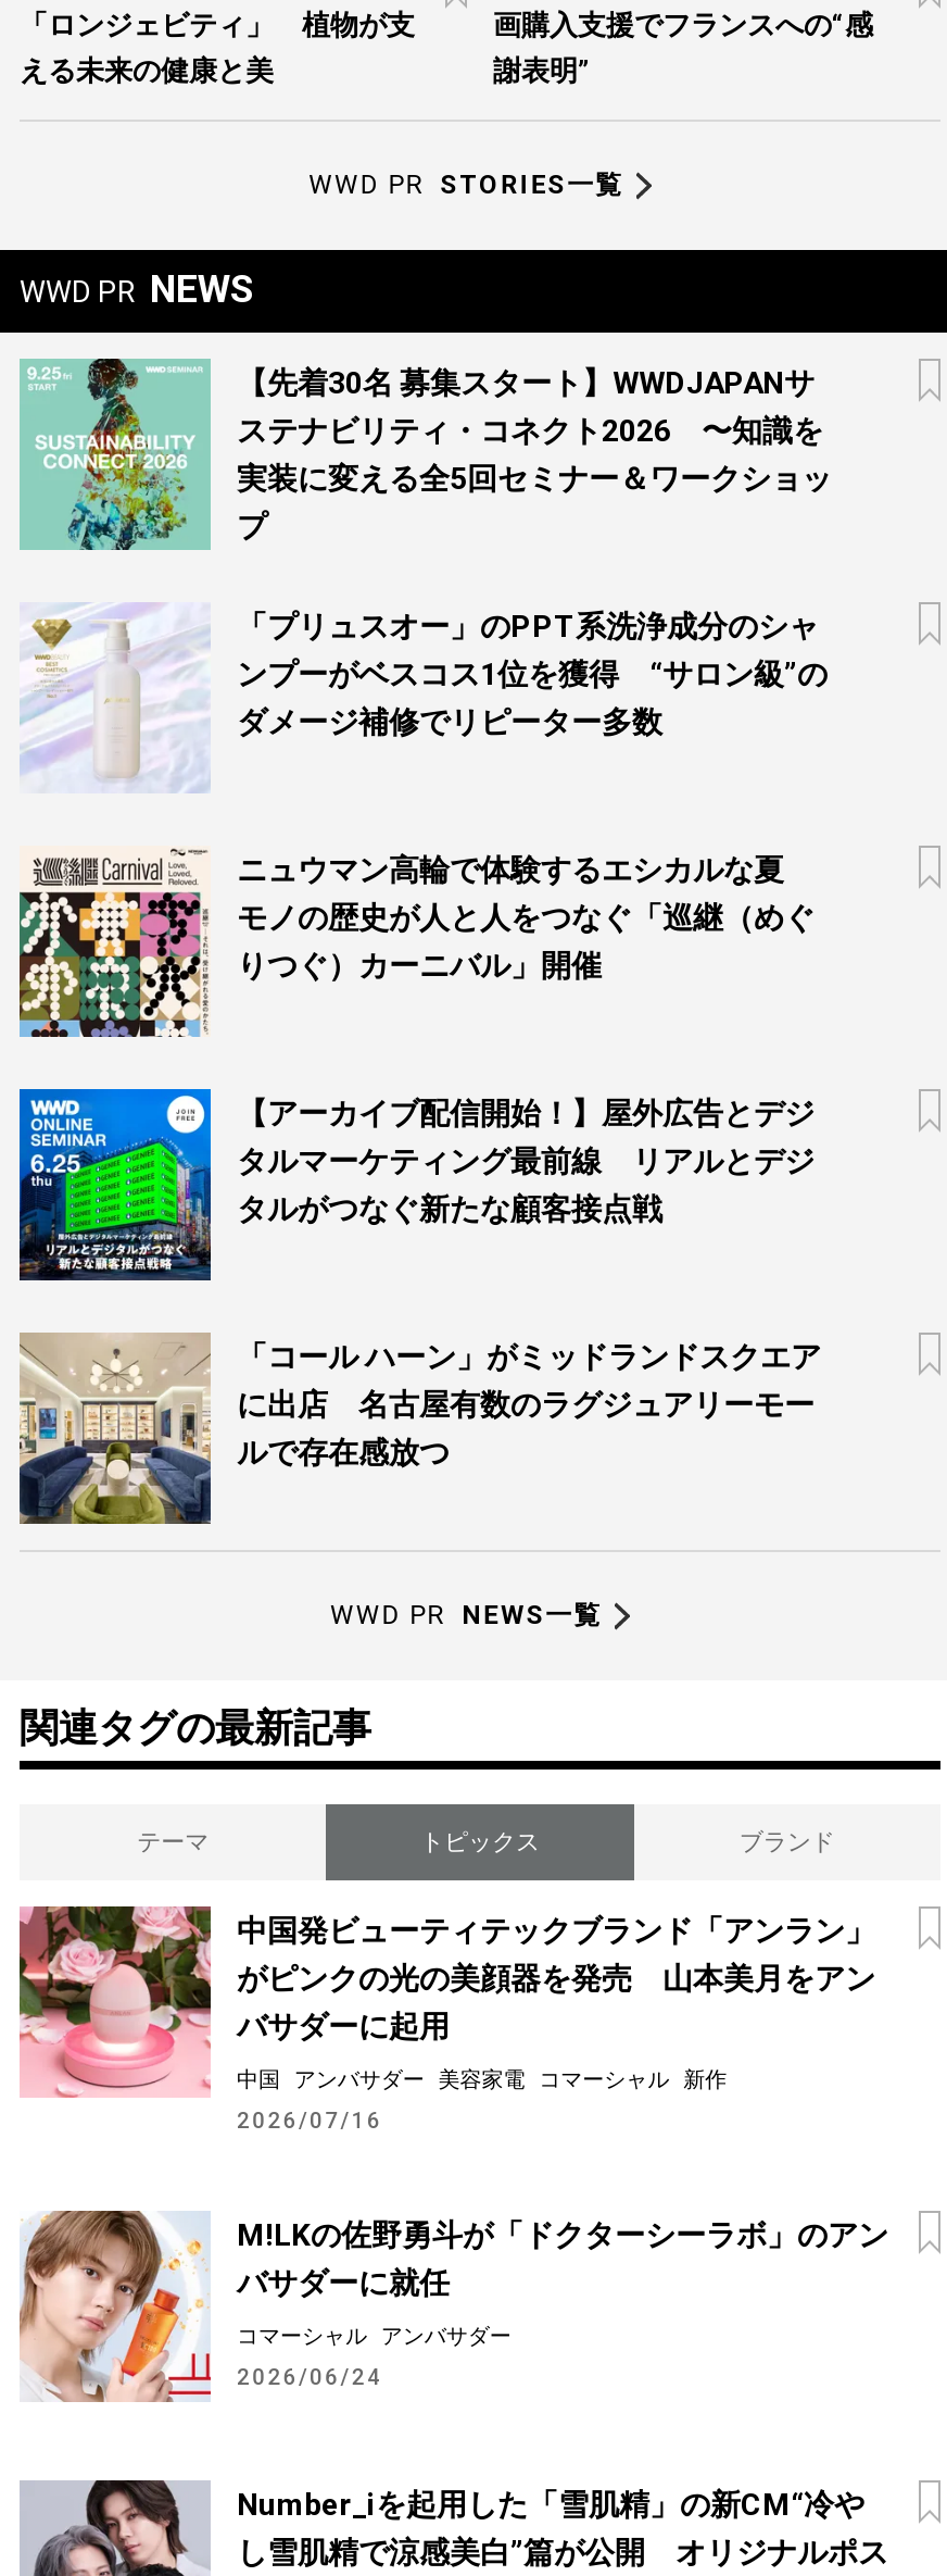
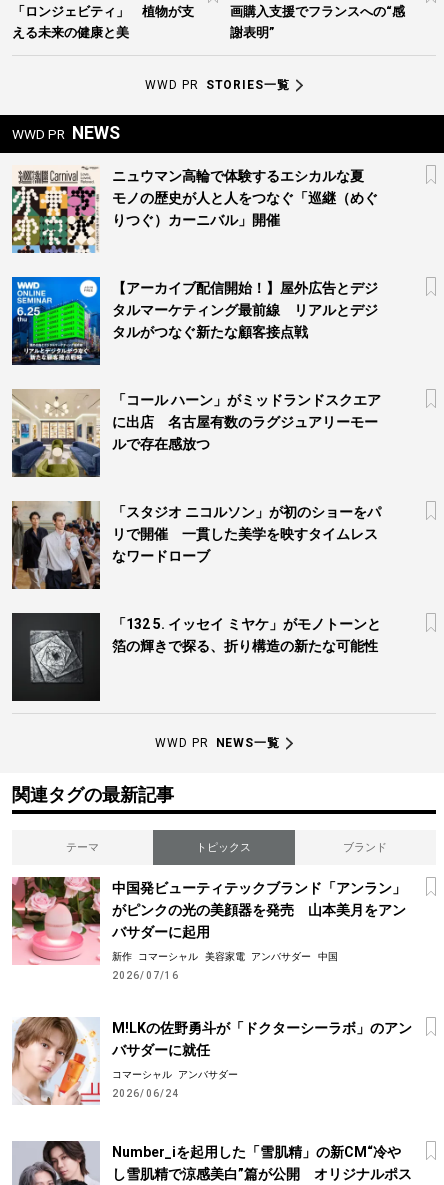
[17,357,832,738] [image] | 【先着30名 募集スタート】WWDJAPANサ | ステナビリティ・コネクト2026 〜知識を | 実装に変える全5回セミナー＆ワークショッ | プ | 「プリュスオー」のPPT系洗浄成分のシャ | ンプーがベスコス1位を獲得 “サロン級”の | ダメージ補修でリピーター多数 -> none
[20,611,211,793] [image] -> none
moved [15,848,821,1469] -> [10,166,381,452]: [image] | ニュウマン高輪で体験するエシカルな夏 | モノの歴史が人と人をつなぐ「巡継（めぐ | ... | に出店 名古屋有数のラグジュアリーモー | ルで存在感放つ
none -> [11,500,381,590] [image] | 「スタジオ ニコルソン」が初のショーをパ | リで開催 一貫した美学を映すタイムレス | なワードローブ
none -> [11,612,381,702] [image] | 「132 5. イッセイ ミヤケ」がモノトーンと | 箔の輝きで探る、折り構造の新たな可能性
[237,2066,727,2090] 中国 アンバサダー 美容家電 コマーシャル 新作 -> [112,951,338,962] 新作 コマーシャル 美容家電 アンバサダー 中国

